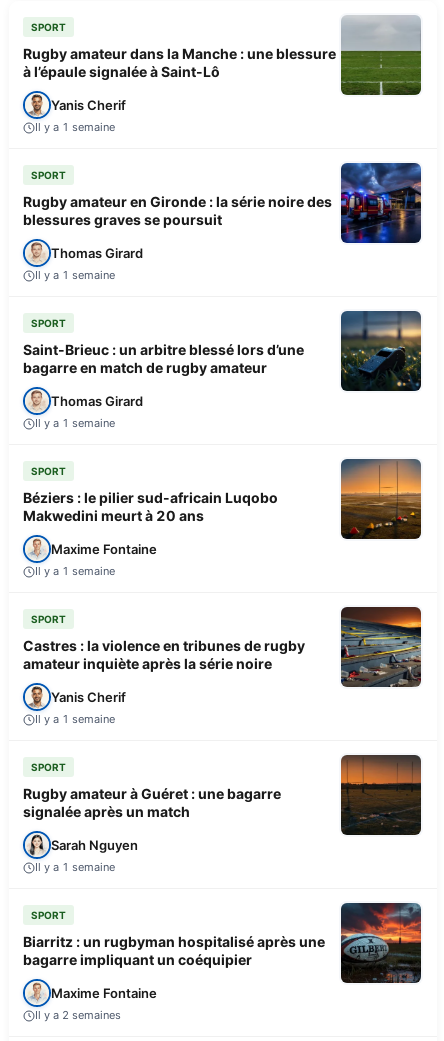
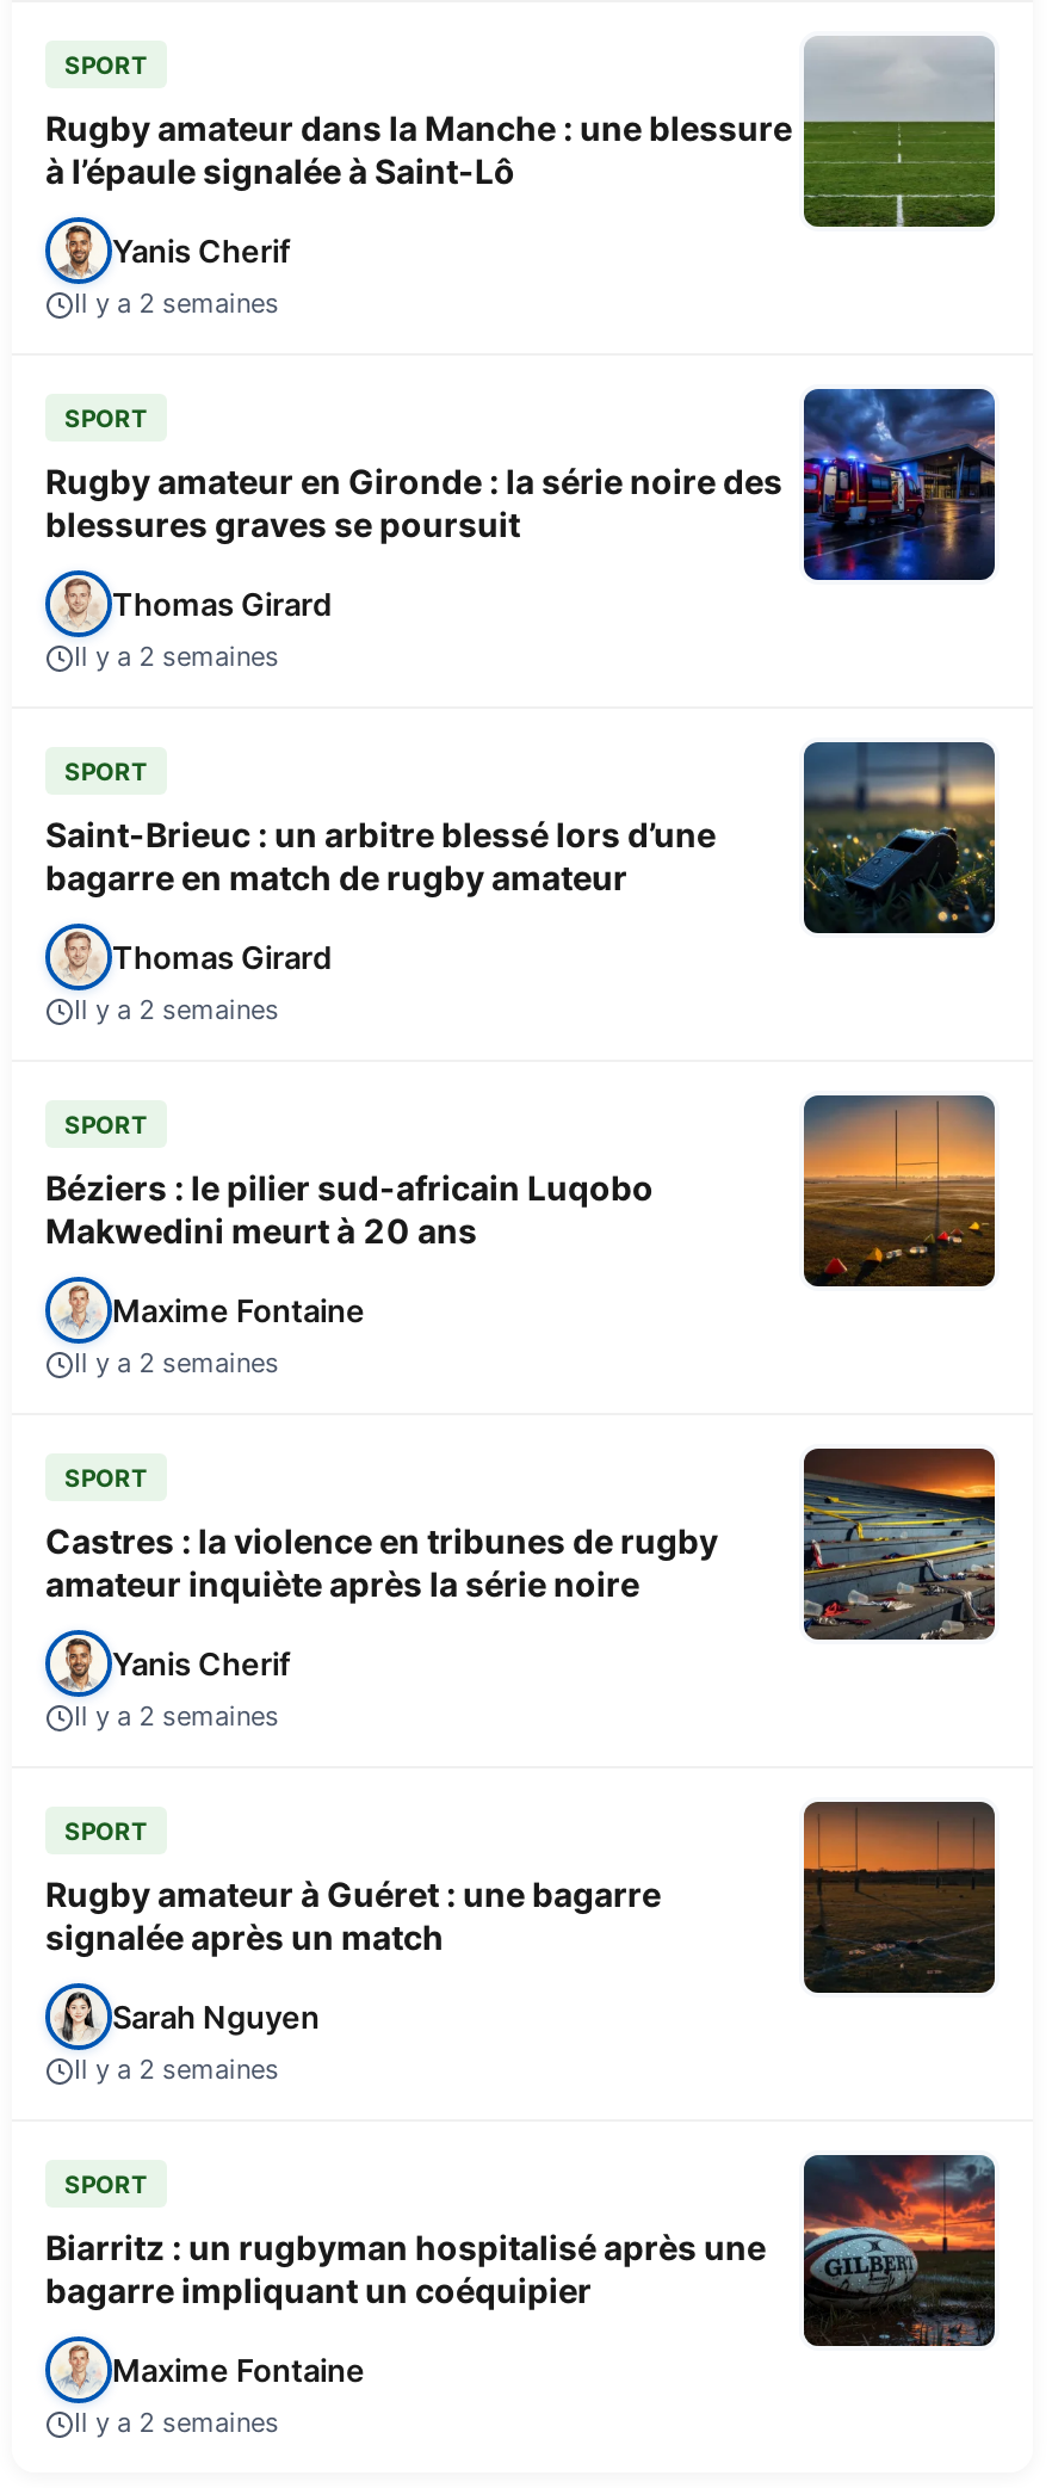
[35,120,115,134] Il y a 1 semaine -> [74,287,279,320] Il y a 2 semaines
[35,268,115,282] Il y a 1 semaine -> [74,640,279,673] Il y a 2 semaines
[35,416,115,430] Il y a 1 semaine -> [74,993,279,1027] Il y a 2 semaines
[35,564,115,578] Il y a 1 semaine -> [74,1347,279,1380] Il y a 2 semaines
[35,712,115,726] Il y a 1 semaine -> [74,1700,279,1733] Il y a 2 semaines
[35,860,115,874] Il y a 1 semaine -> [74,2053,279,2086] Il y a 2 semaines

